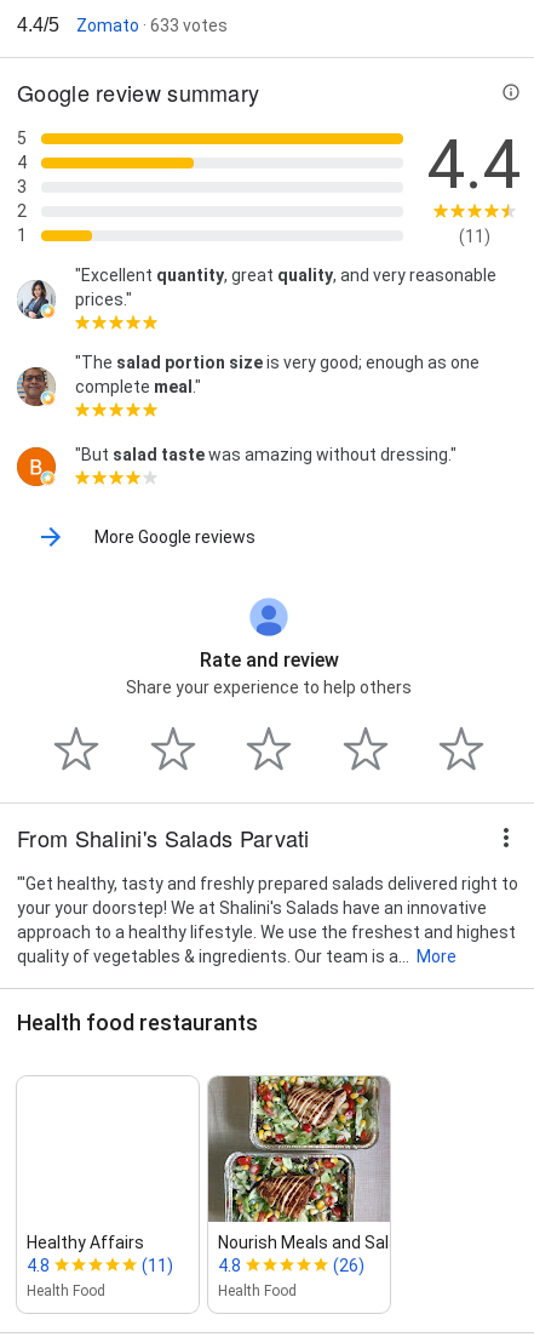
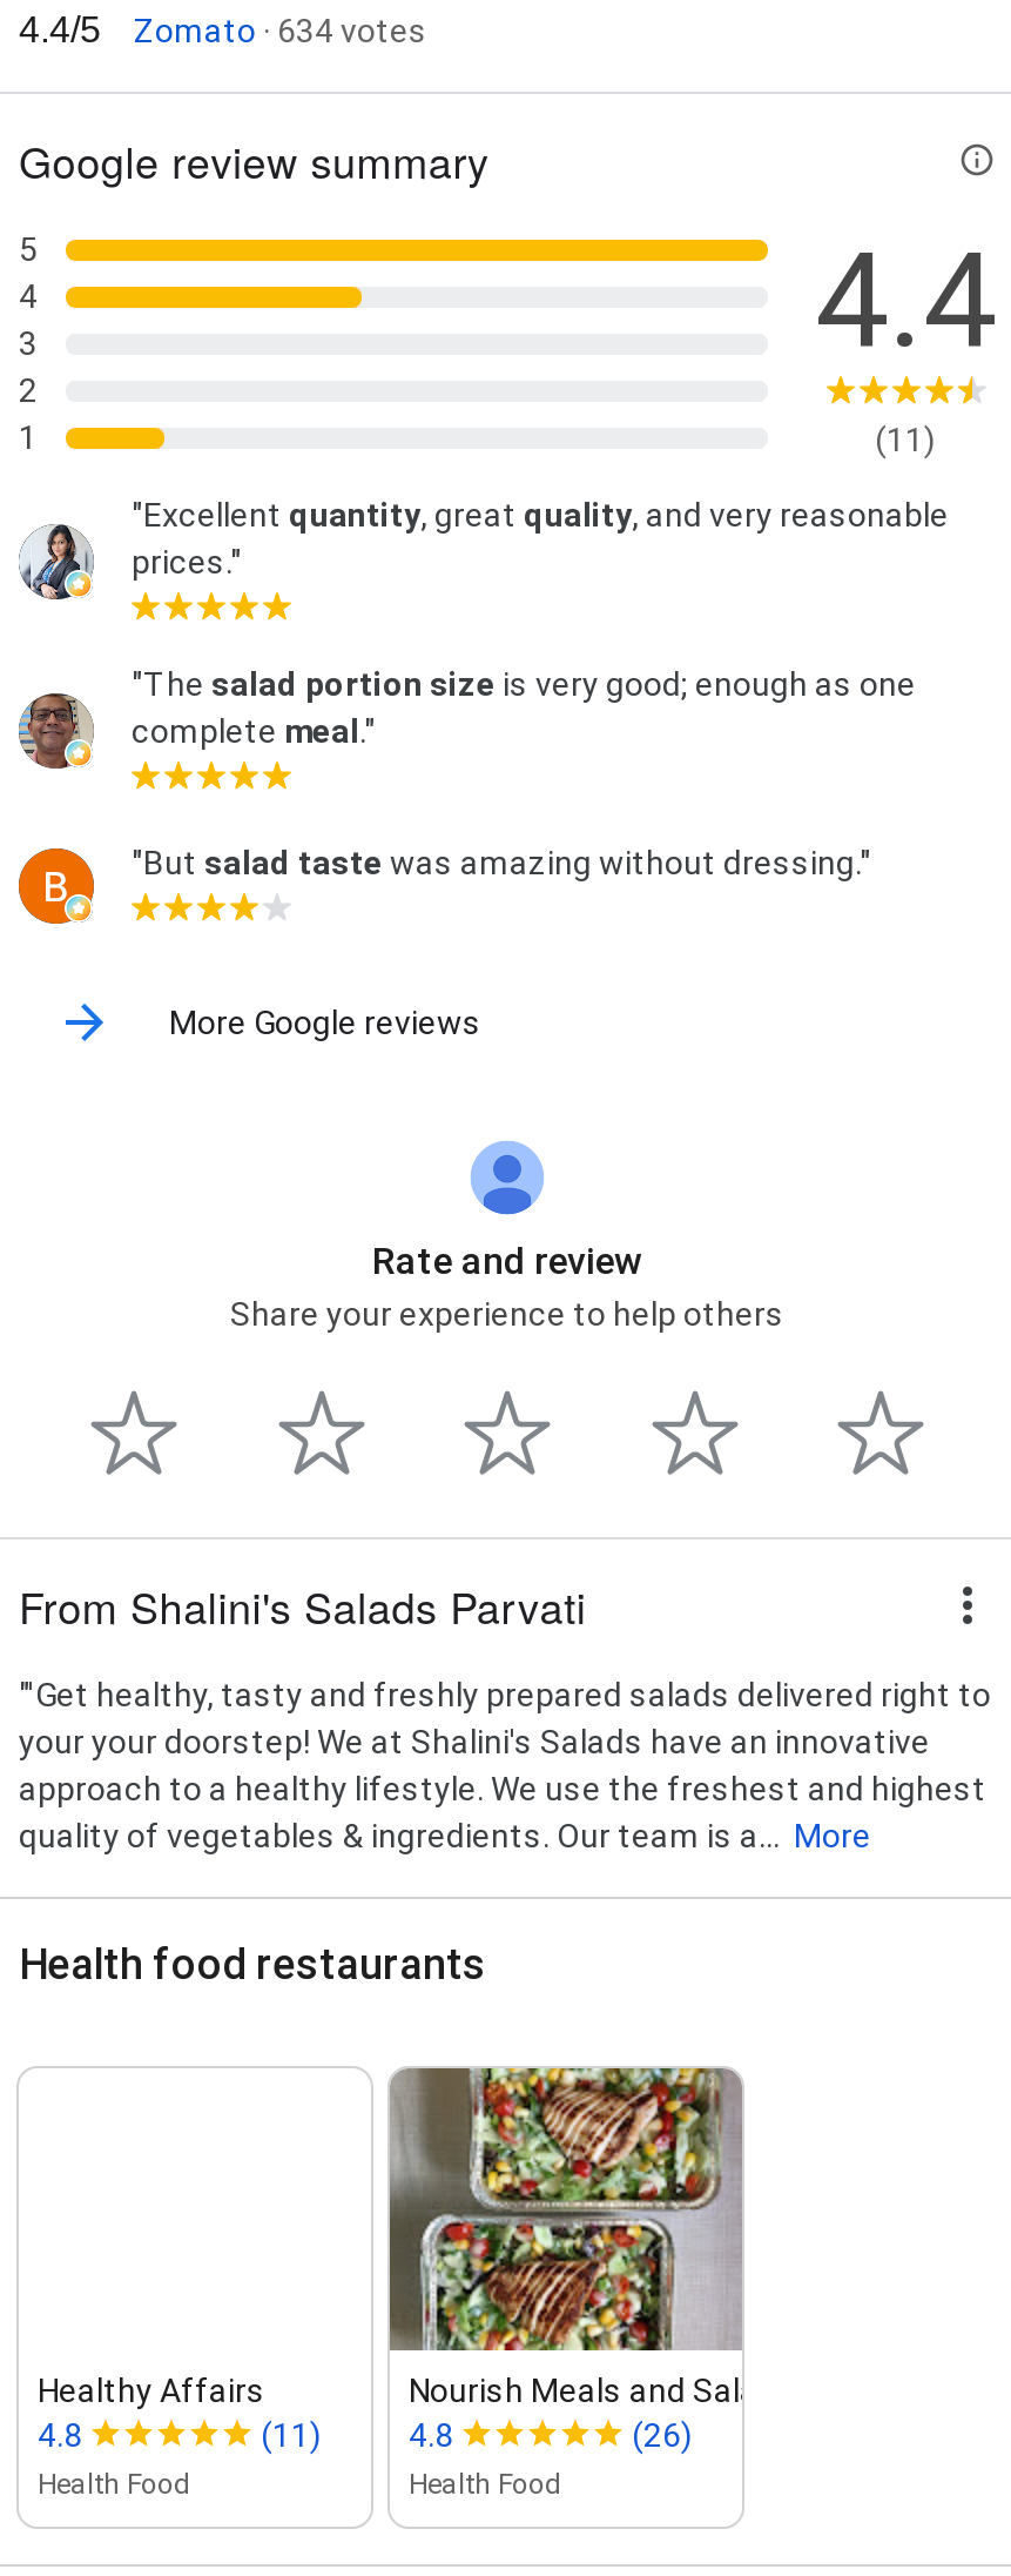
[17,15,228,35] 4.4/5 Zomato · 633 votes -> [19,10,427,50] 4.4/5 Zomato · 634 votes

